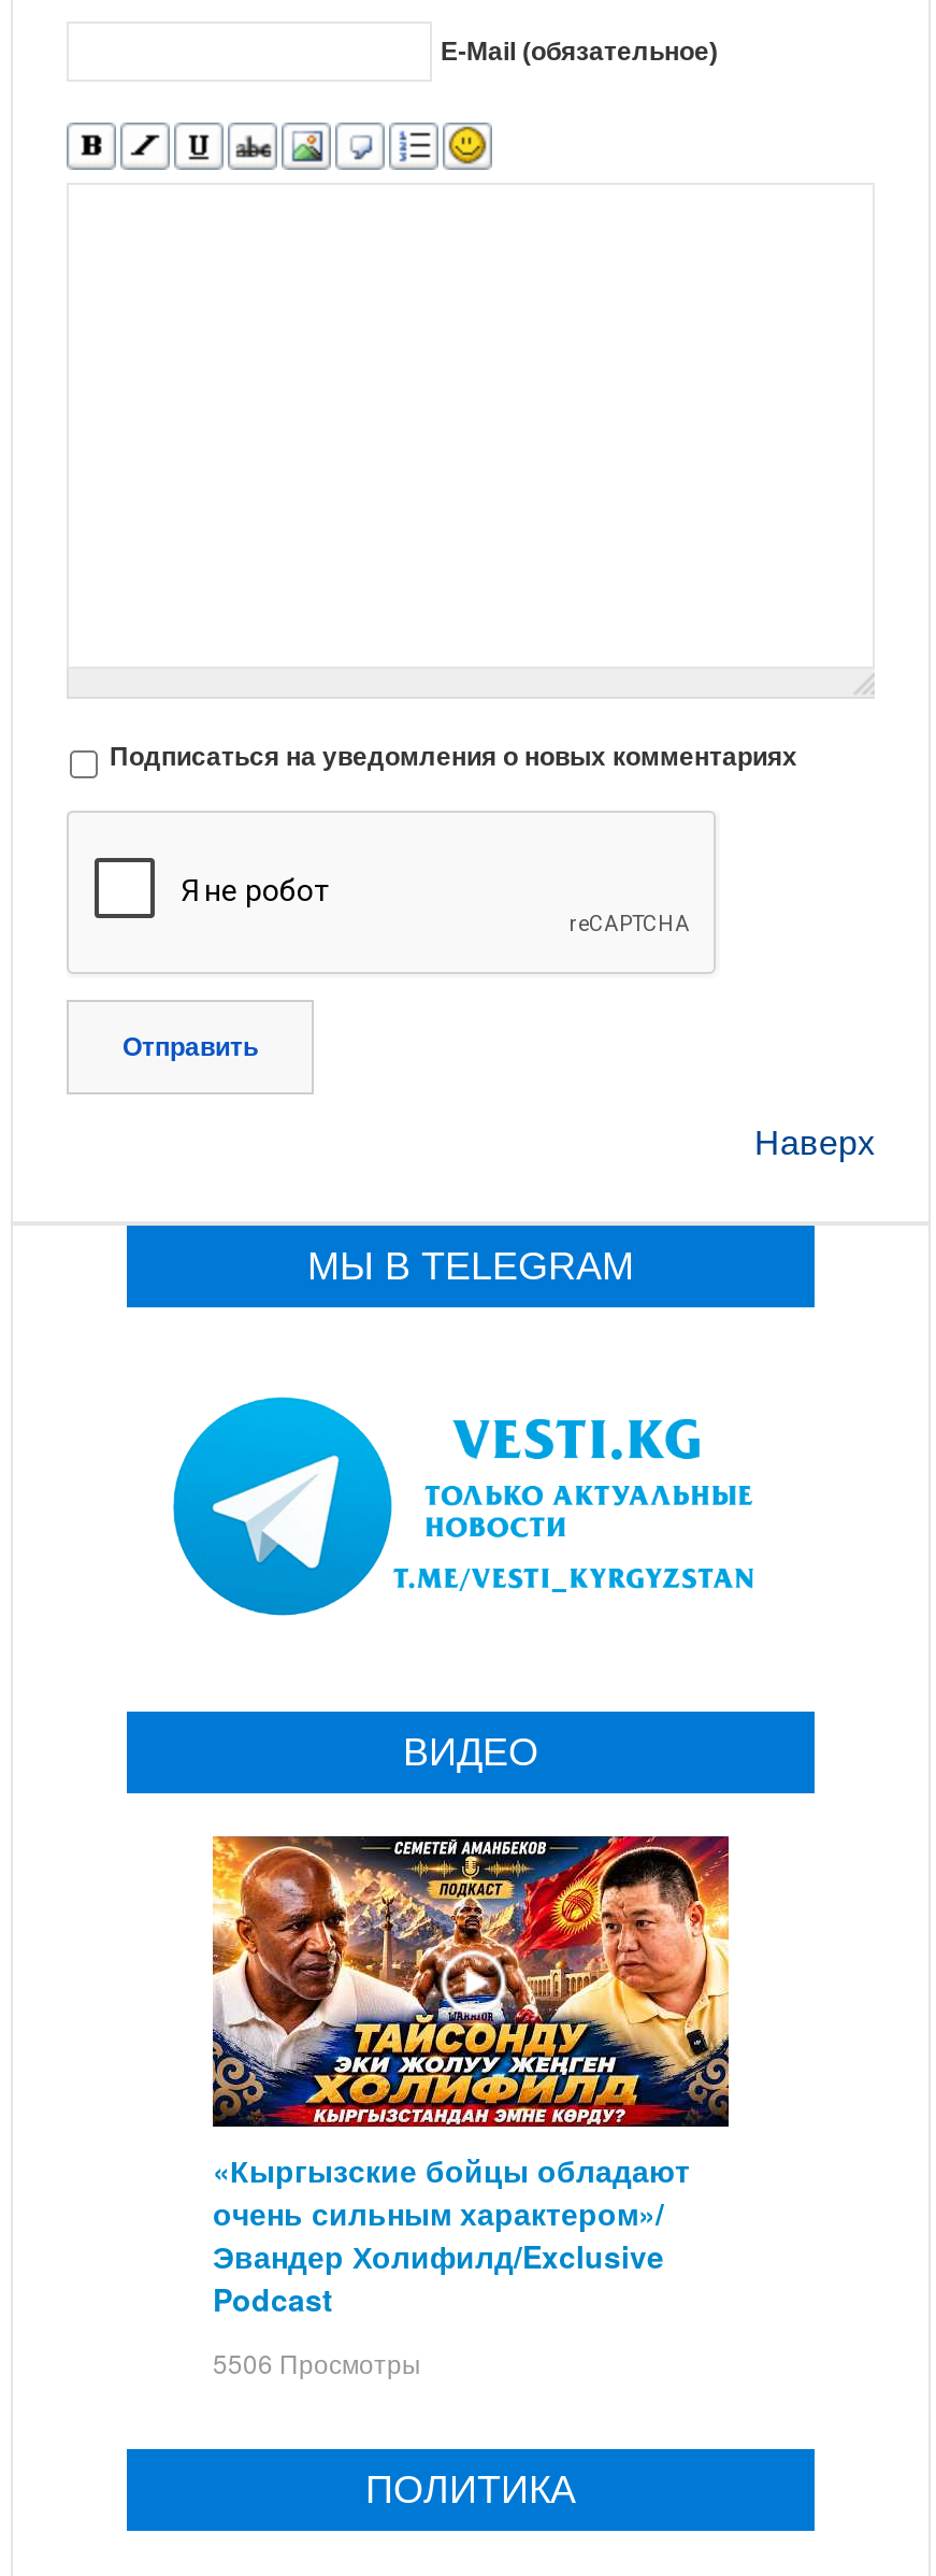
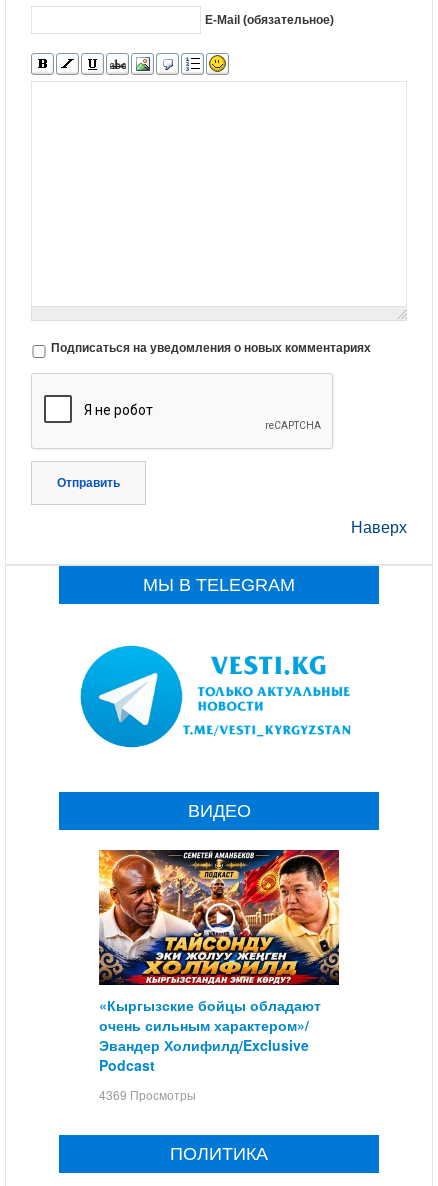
[213,2343,421,2380] 5506 Просмотры -> [99,1086,196,1103] 4369 Просмотры

